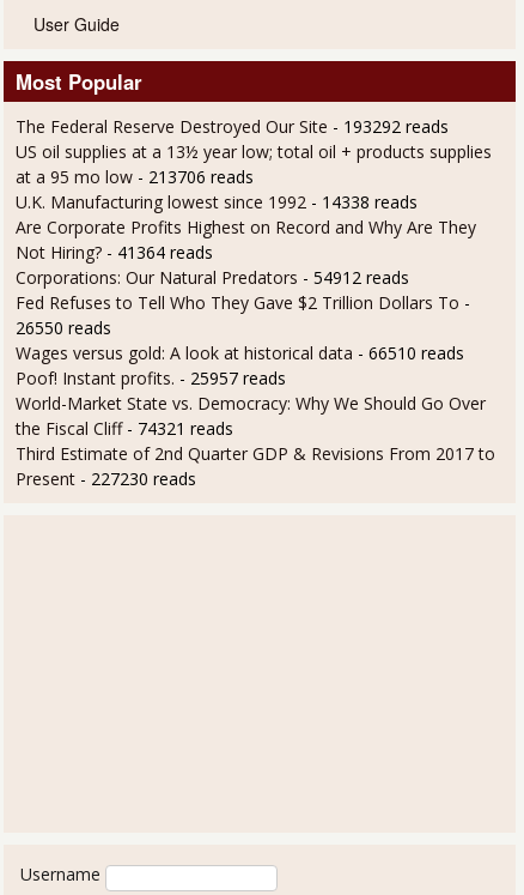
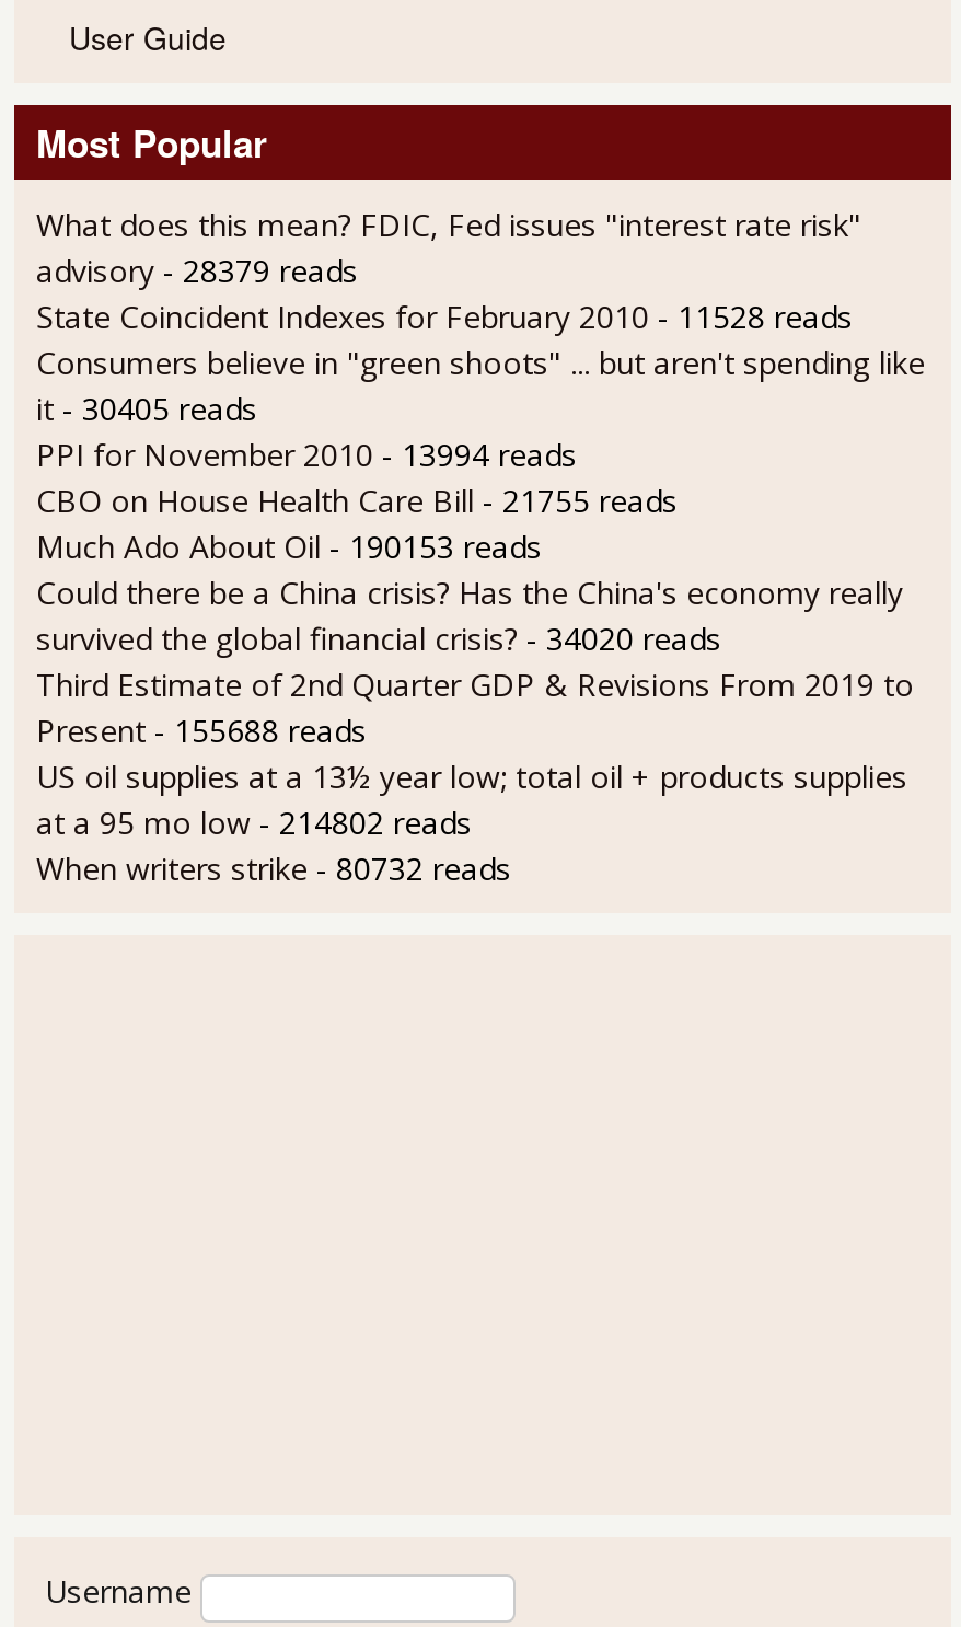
[16,114,449,137] The Federal Reserve Destroyed Our Site - 193292 reads -> [36,203,925,750] What does this mean? FDIC, Fed issues "interest rate risk" | advisory - 28379 reads | State Coincident Indexes for February 2010 - 11528 reads | Consumers believe in "green shoots" ... but aren't spending like | it - 30405 reads | PPI for November 2010 - 13994 reads | CBO on House Health Care Bill - 21755 reads | Much Ado About Oil - 190153 reads | Could there be a China crisis? Has the China's economy really | survived the global financial crisis? - 34020 reads | Third Estimate of 2nd Quarter GDP & Revisions From 2019 to | Present - 155688 reads
moved [16,140,492,162] -> [36,754,907,796]: US oil supplies at a 13½ year low; total oil + products supplies
[16,165,495,489] at a 95 mo low - 213706 reads | U.K. Manufacturing lowest since 1992 - 14338 reads | Are Corporate Profits Highest on Record and Why Are They | Not Hiring? - 41364 reads | Corporations: Our Natural Predators - 54912 reads | Fed Refuses to Tell Who They Gave $2 Trillion Dollars To - | 26550 reads | Wages versus gold: A look at historical data - 66510 reads | Poof! Instant profits. - 25957 reads | World-Market State vs. Democracy: Why We Should Go Over | the Fiscal Cliff - 74321 reads | Third Estimate of 2nd Quarter GDP & Revisions From 2017 to | Present - 227230 reads -> [36,800,511,888] at a 95 mo low - 214802 reads | When writers strike - 80732 reads

